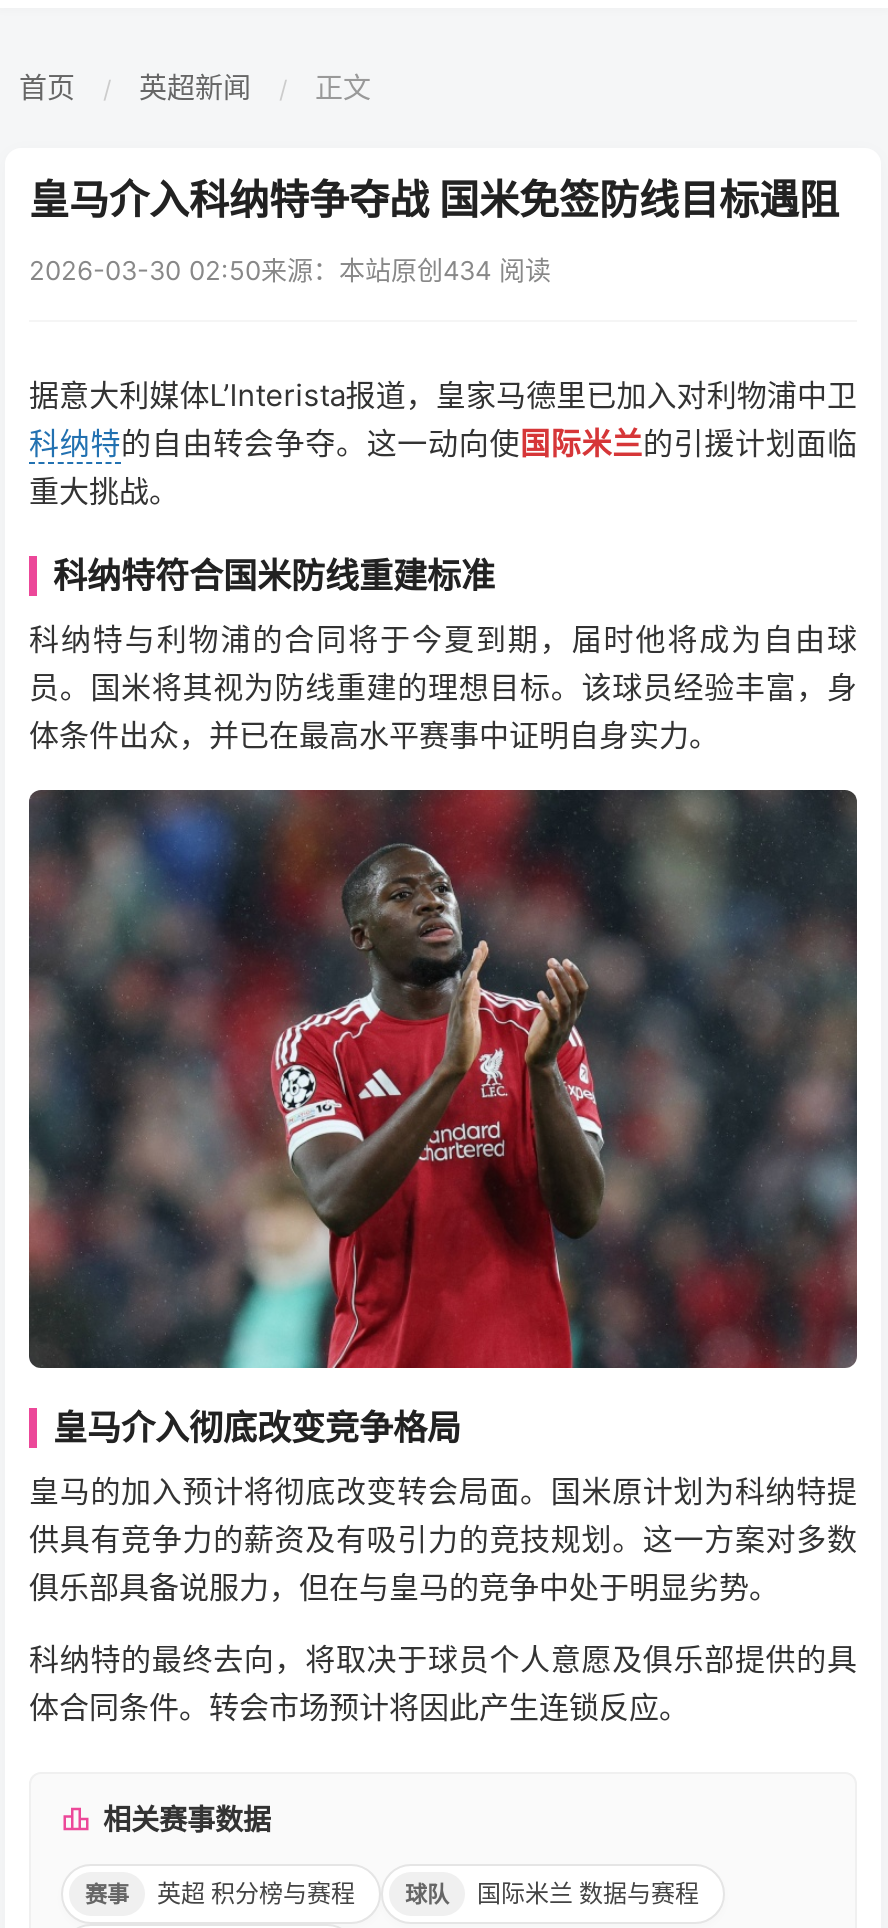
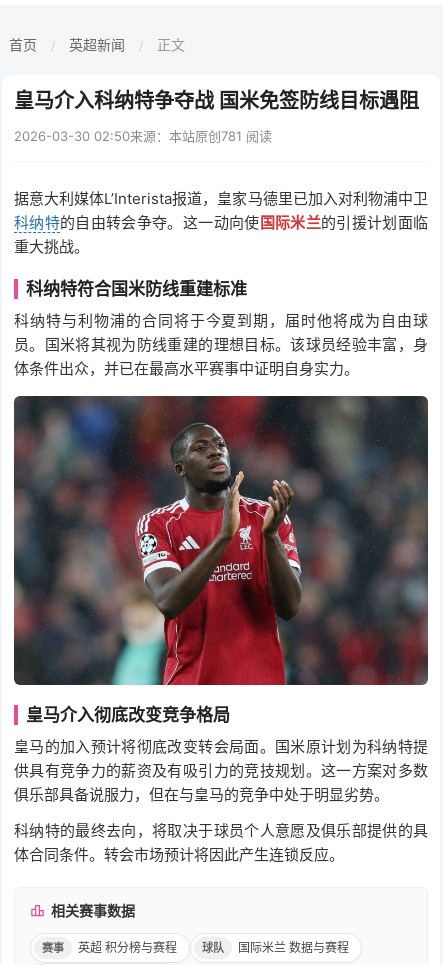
[29,254,551,286] 2026-03-30 02:50来源：本站原创434 阅读 -> [14,128,272,144] 2026-03-30 02:50来源：本站原创781 阅读

